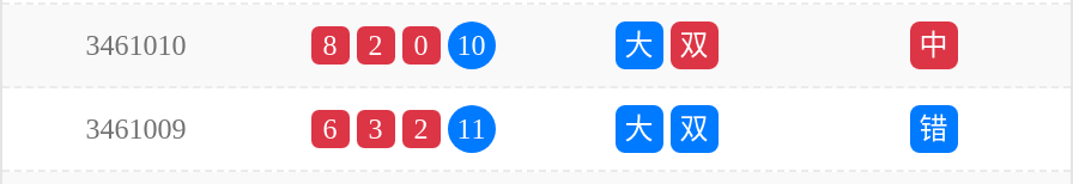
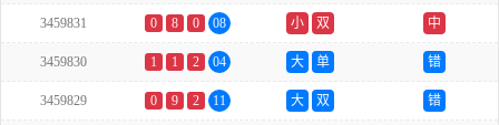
[86,29,383,62] 3461010 | 8 | 2 -> [40,15,87,31] 3459831
[457,29,653,62] 10 | 大 -> [171,15,304,31] 8 | 0 | 08 | 小
[86,112,383,146] 3461009 | 6 | 3 -> [40,54,441,108] 3459830 | 1 | 1 | 2 | 04 | 大 | 单 | 错 | 3459829 | 0 | 9

